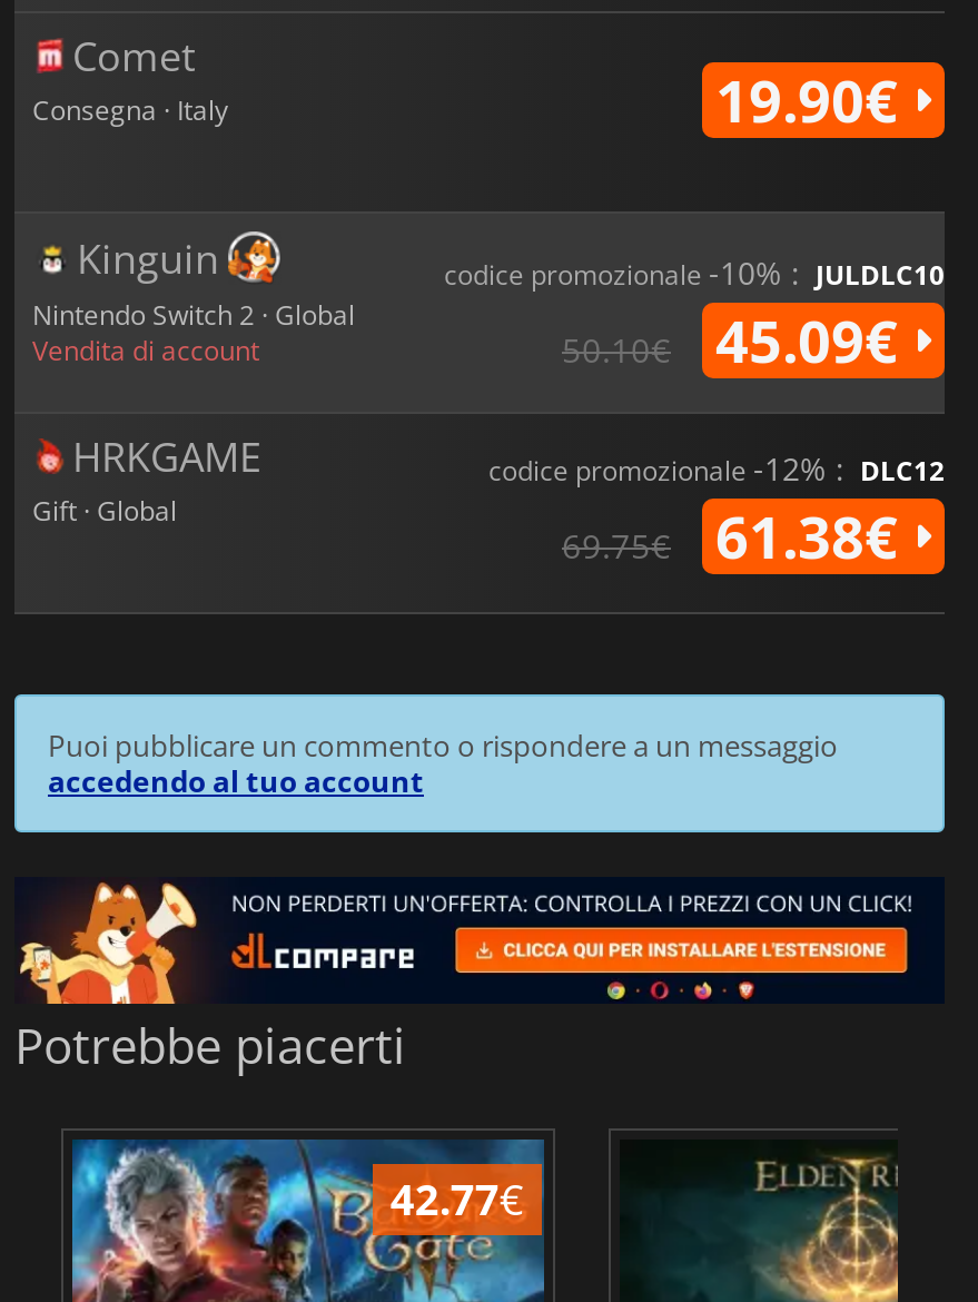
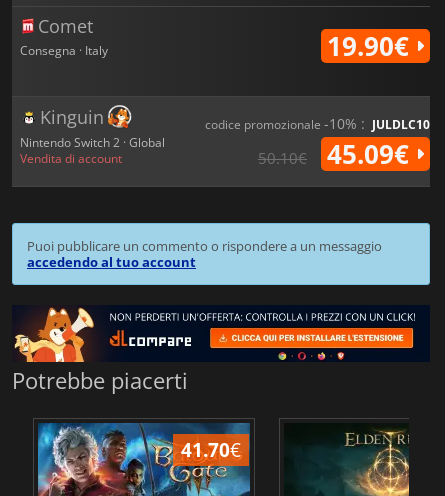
[32,429,261,529] HRKGAME | Gift · Global -> none
[488,446,945,576] codice promozionale -12% : DLC12 | 69.75€ | 61.38€ -> none
[390,1169,524,1229] 42.77€ -> [181,436,241,463] 41.70€

